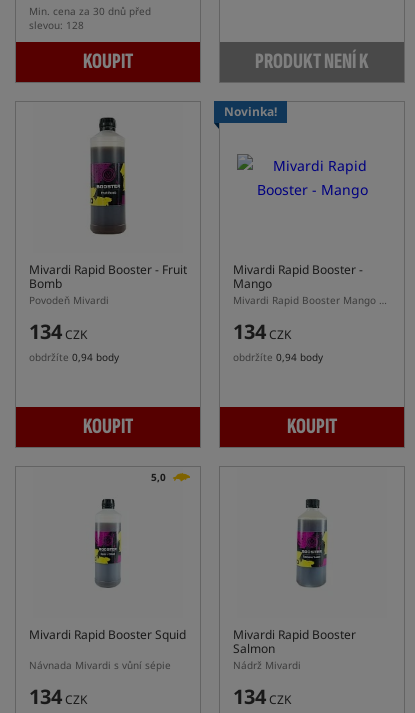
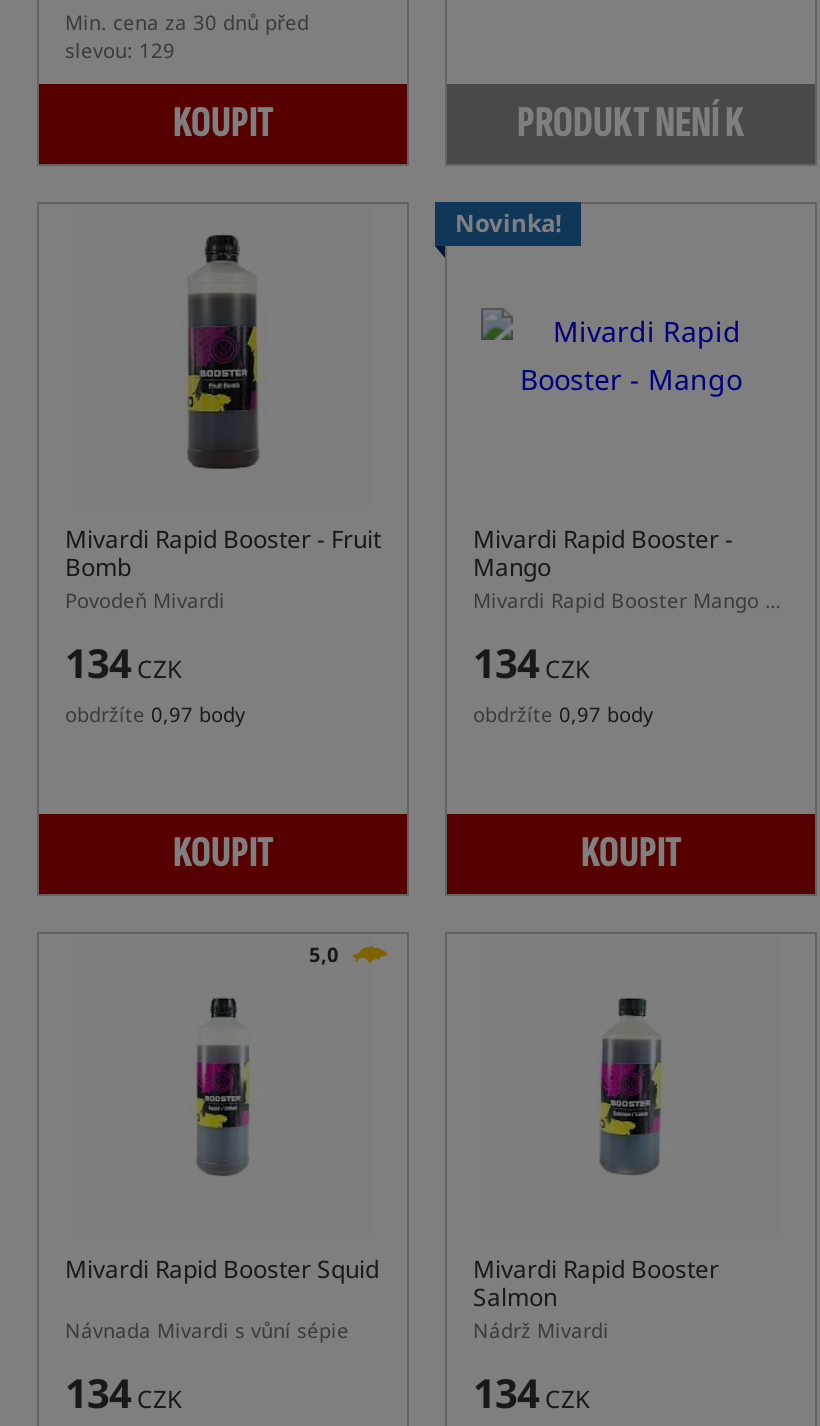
[29,18,84,32] slevou: 128 -> [65,36,175,64] slevou: 129
[29,350,119,364] obdržíte 0,94 body -> [65,700,245,728] obdržíte 0,97 body
[233,350,323,364] obdržíte 0,94 body -> [473,700,653,728] obdržíte 0,97 body

